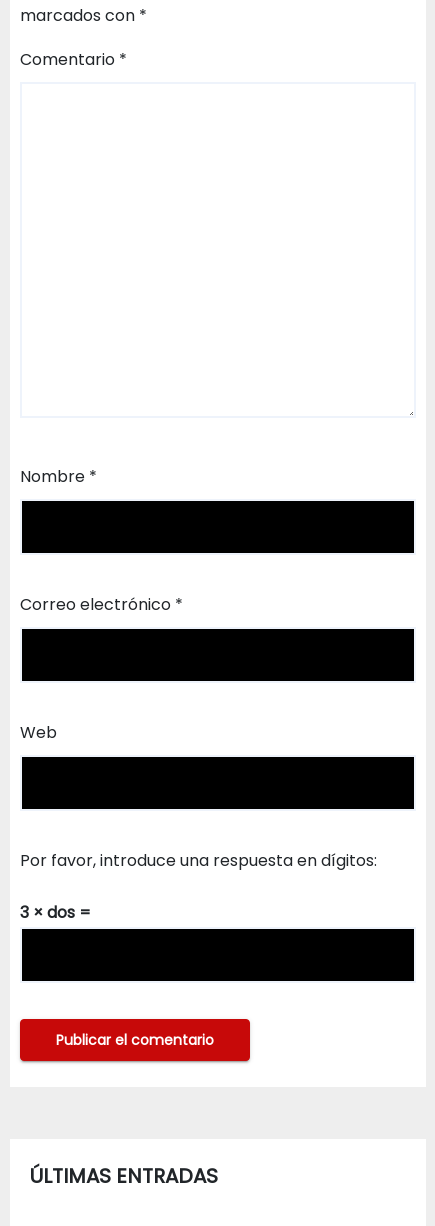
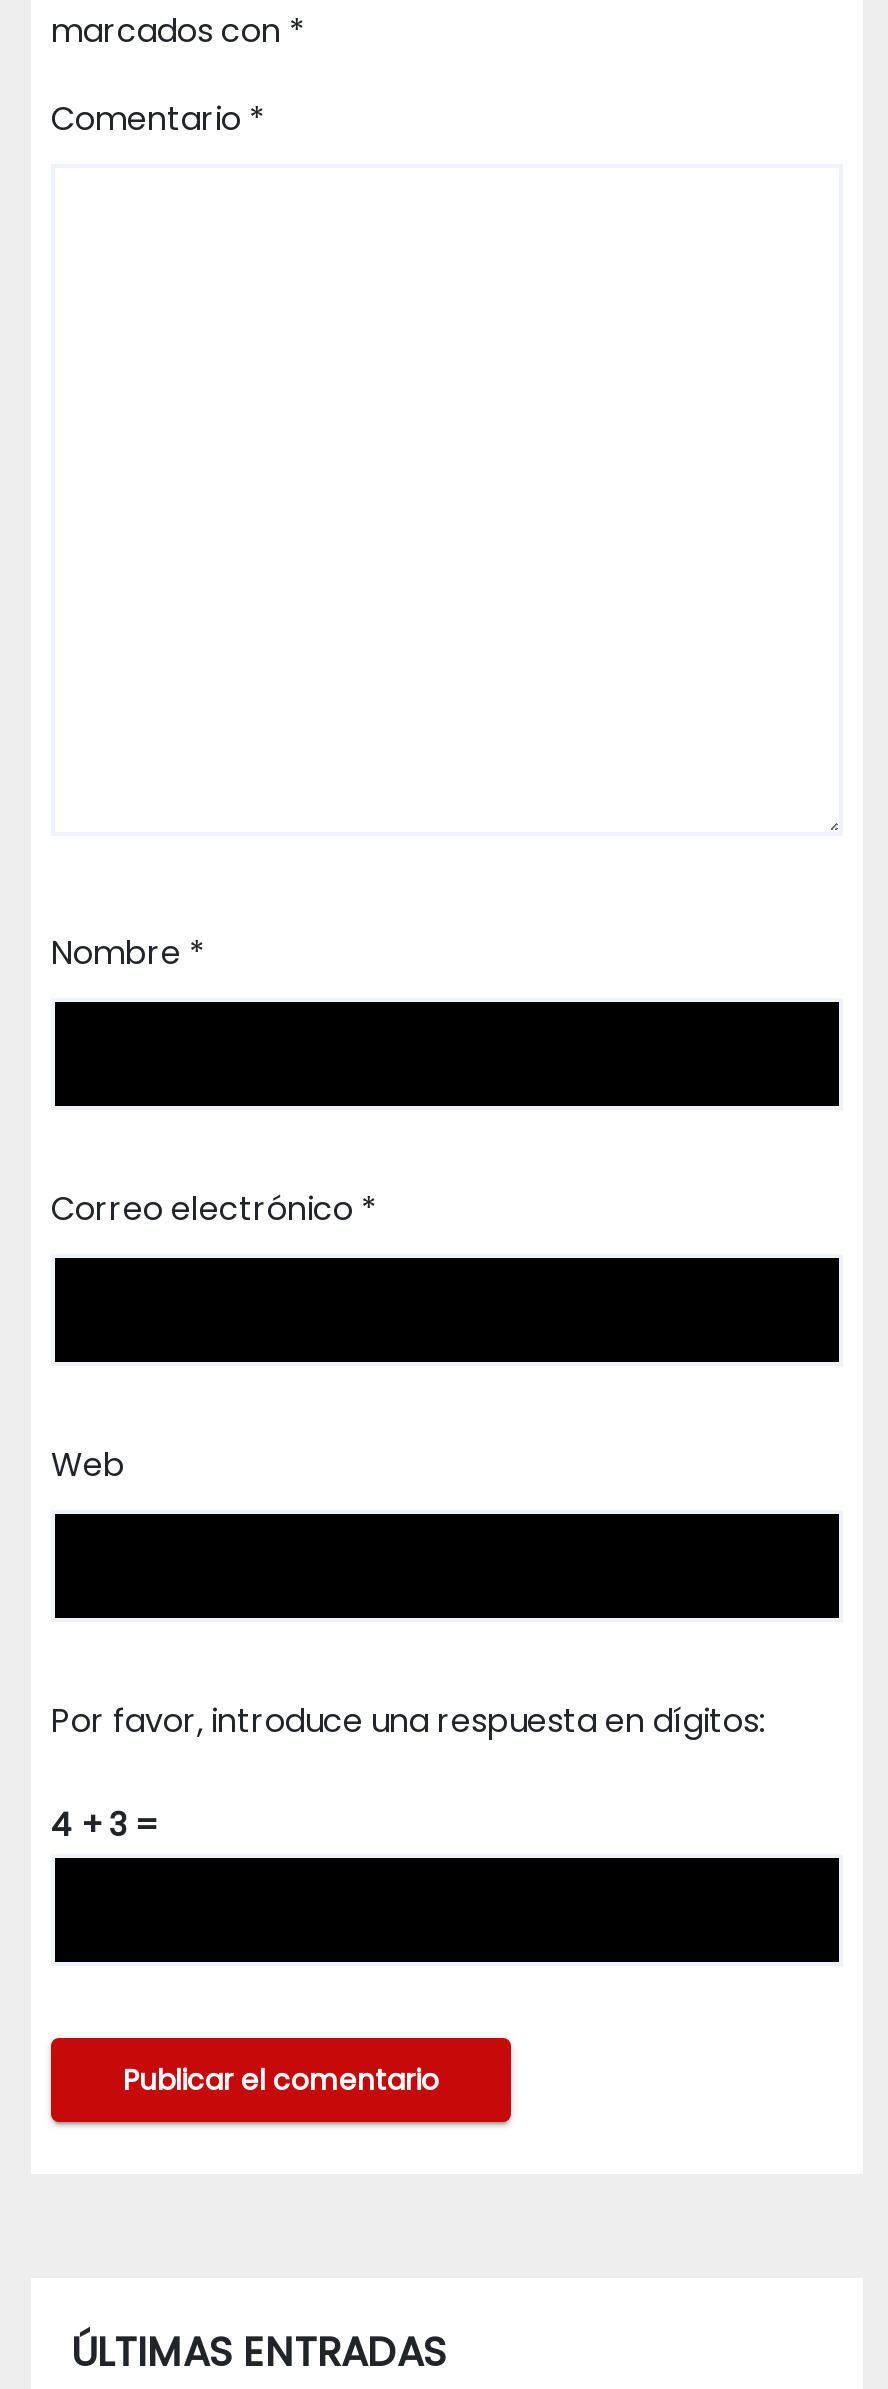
[20,900,91,923] 3 × dos = -> [51,1801,159,1847] 4 + 3 =

